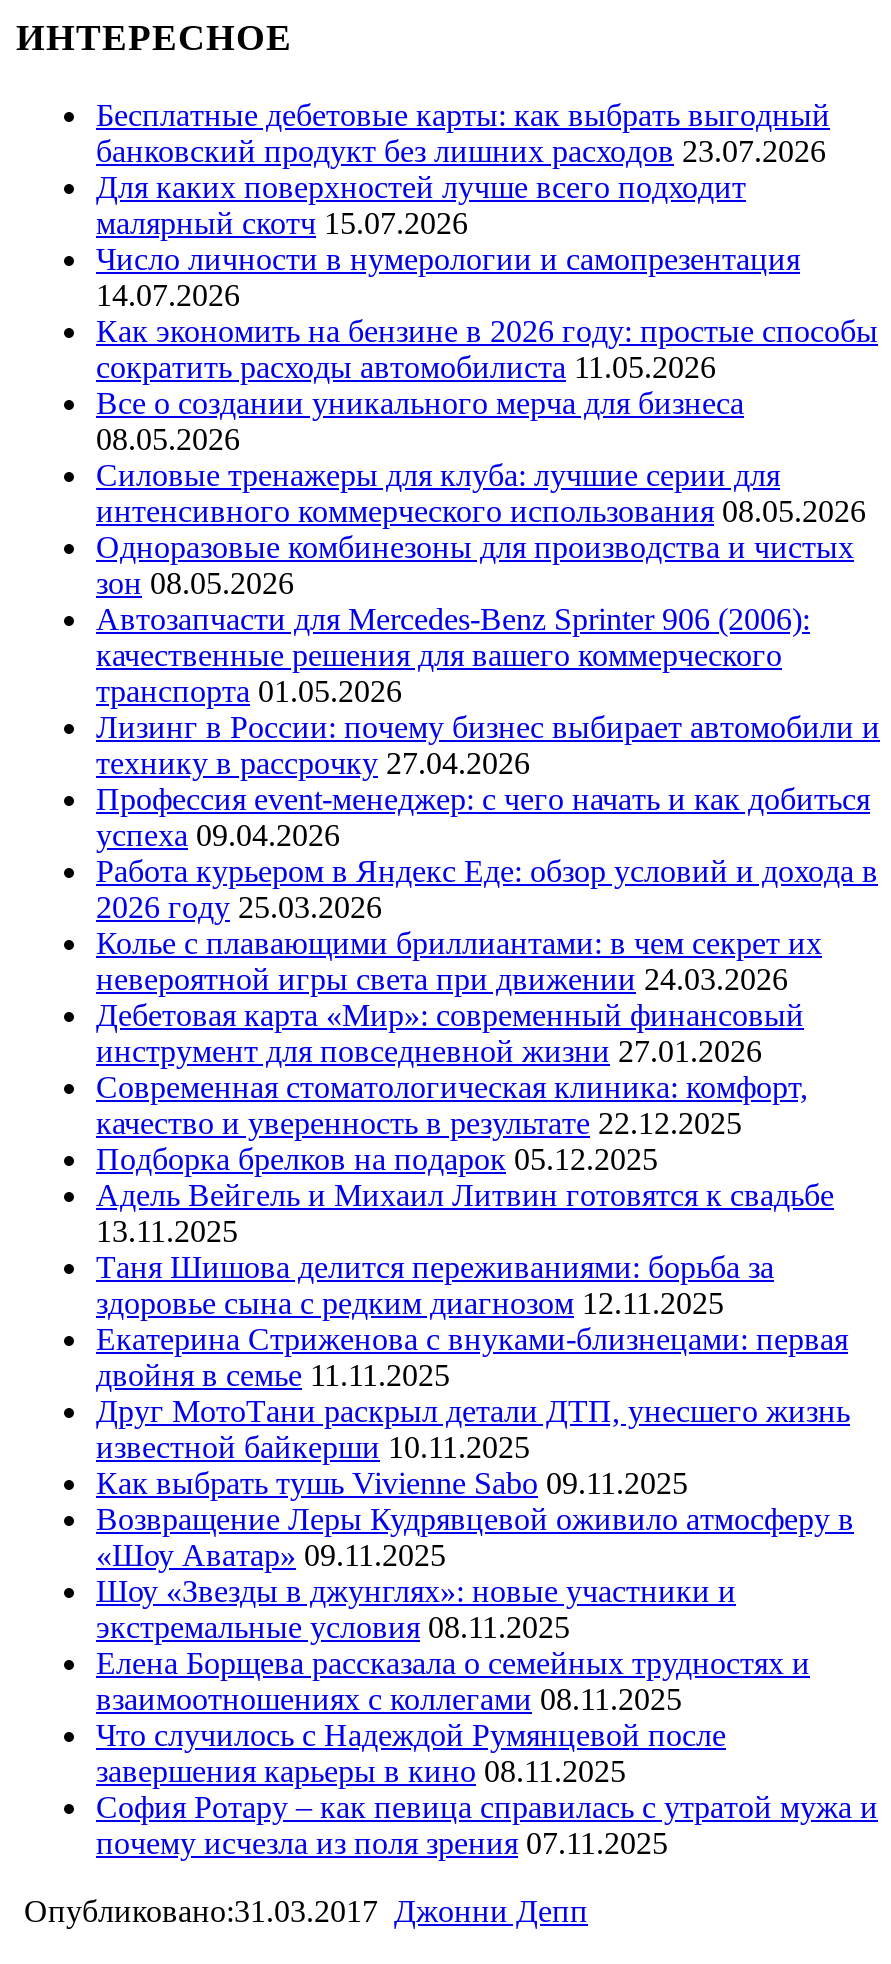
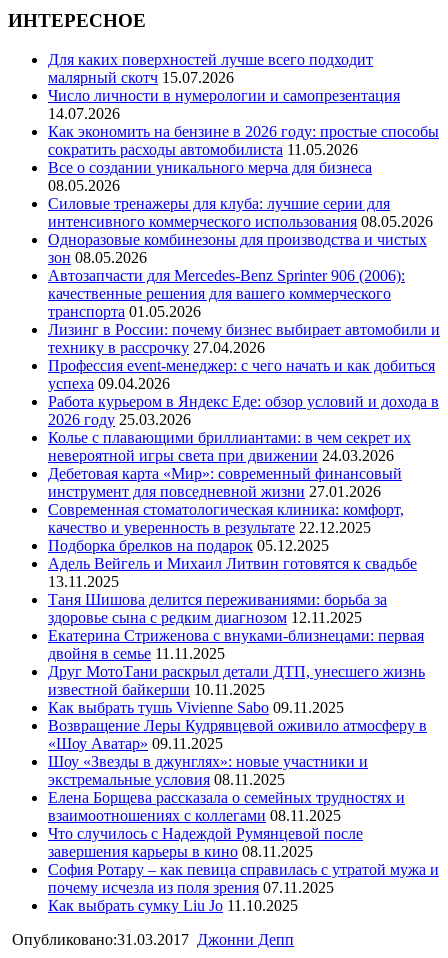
[96,98,830,168] Бесплатные дебетовые карты: как выбрать выгодный | банковский продукт без лишних расходов 23.07.2026 -> none
moved [96,170,880,1860] -> [48,51,440,896]: Для каких поверхностей лучше всего подходит | малярный скотч 15.07.2026 | Число личности в нумерологии и самопрезентация | ... | София Ротару – как певица справилась с утратой мужа и | почему исчезла из поля зрения 07.11.2025
none -> [48,897,298,914] Как выбрать сумку Liu Jo 11.10.2025

